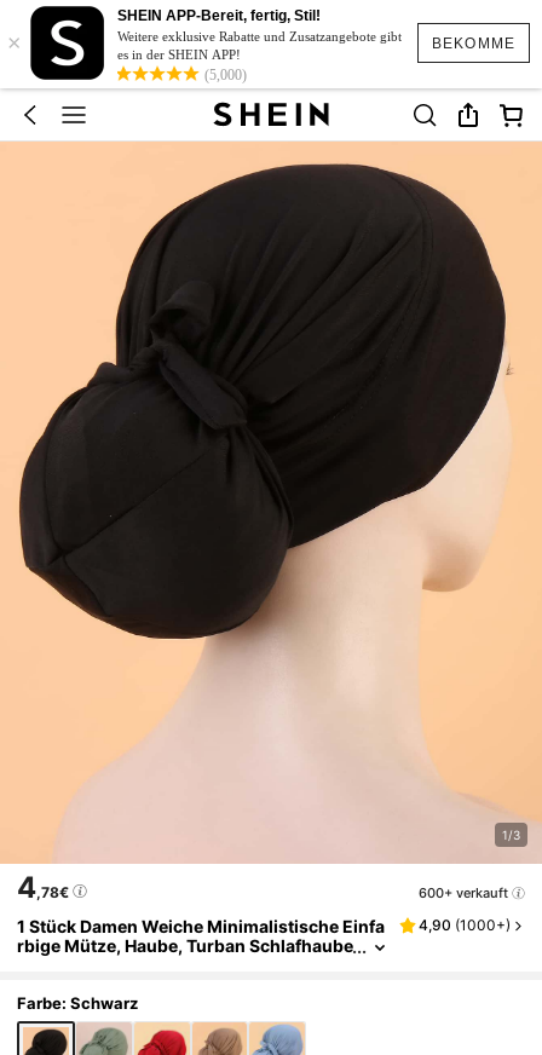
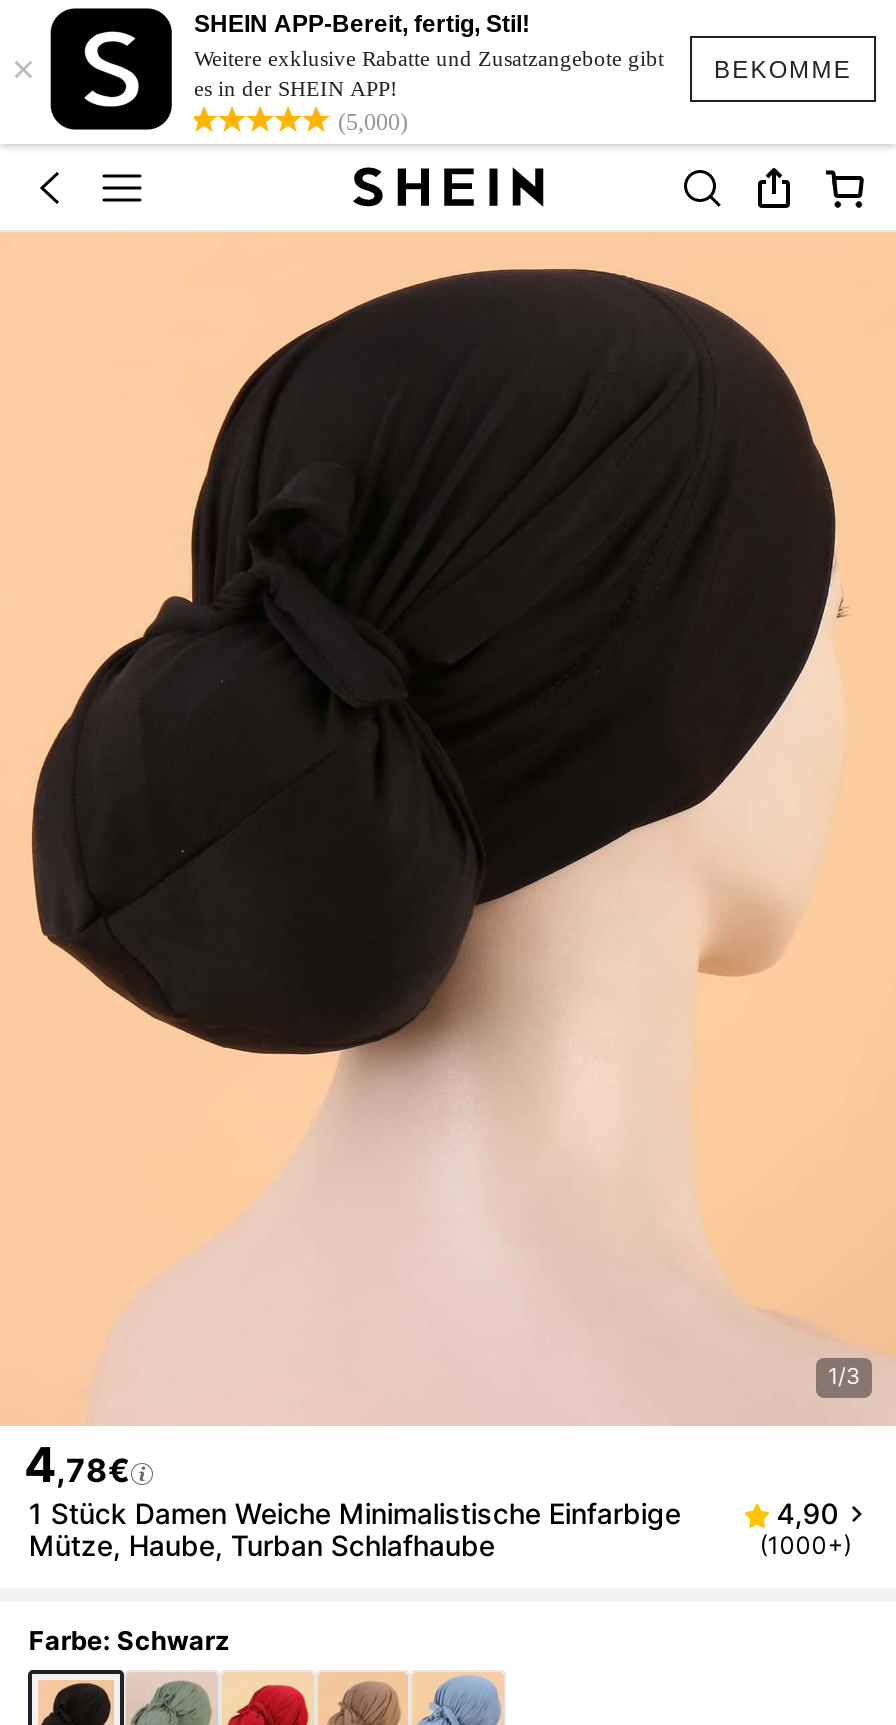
[17,885,508,956] 600+ verkauft | 1 Stück Damen Weiche Minimalistische Einfa | Rbige Mütze, Haube, Turban Schlafhaube -> [29,1496,681,1562] 1 Stück Damen Weiche Minimalistische Einfarbige | Mütze, Haube, Turban Schlafhaube

